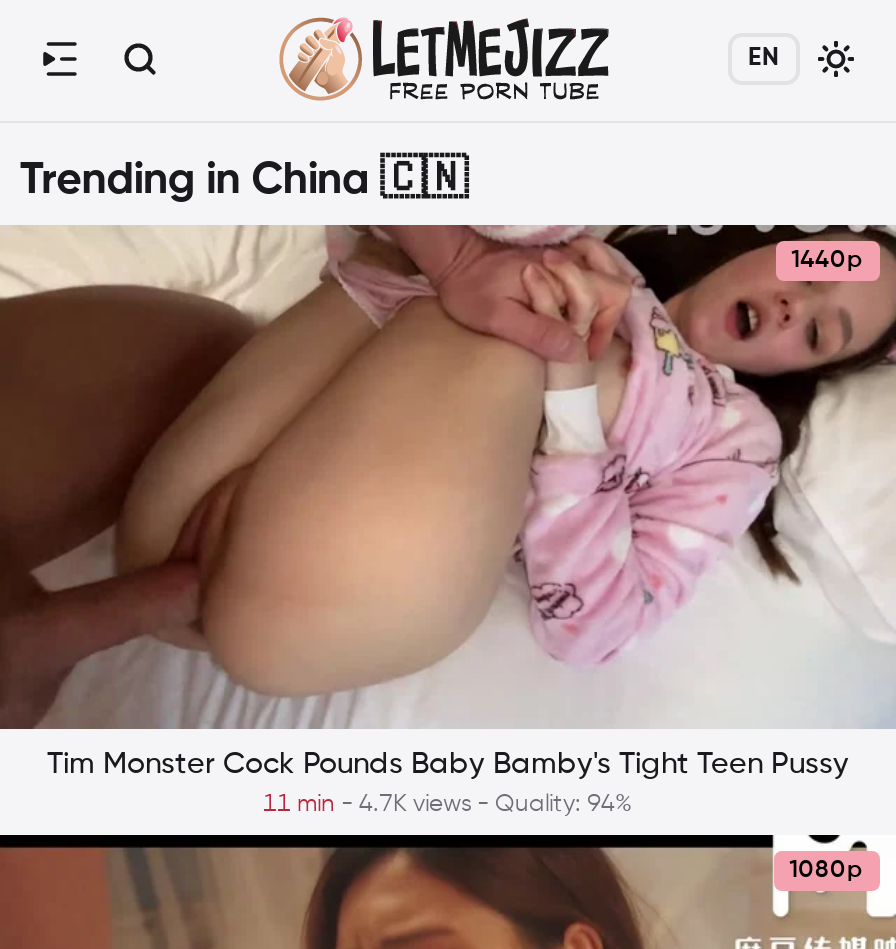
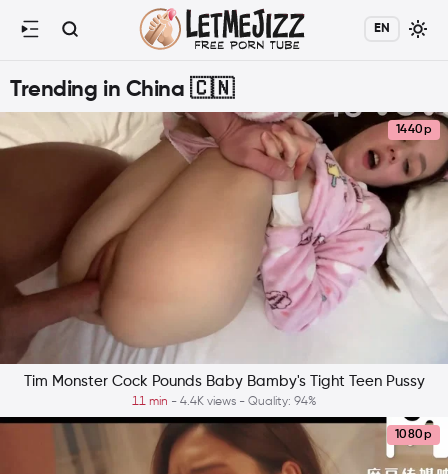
[263,793,633,817] 11 min - 4.7K views - Quality: 94% -> [131,396,316,408] 11 min - 4.4K views - Quality: 94%

